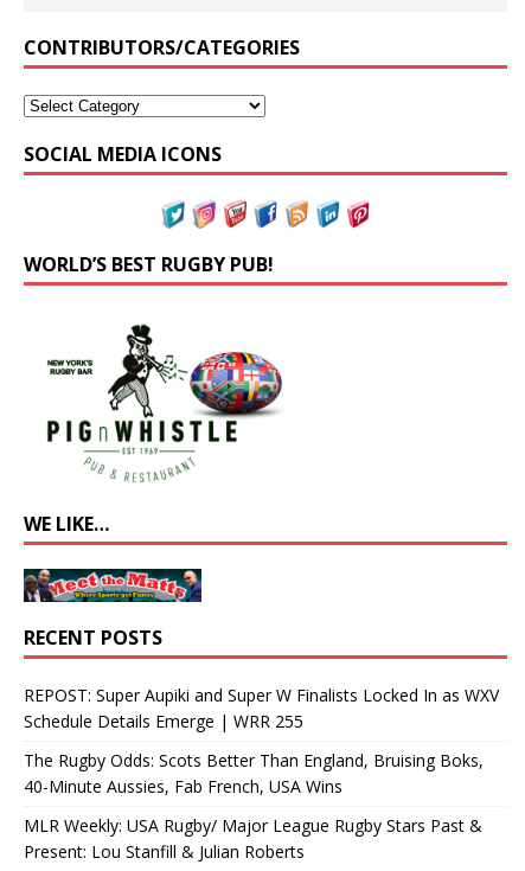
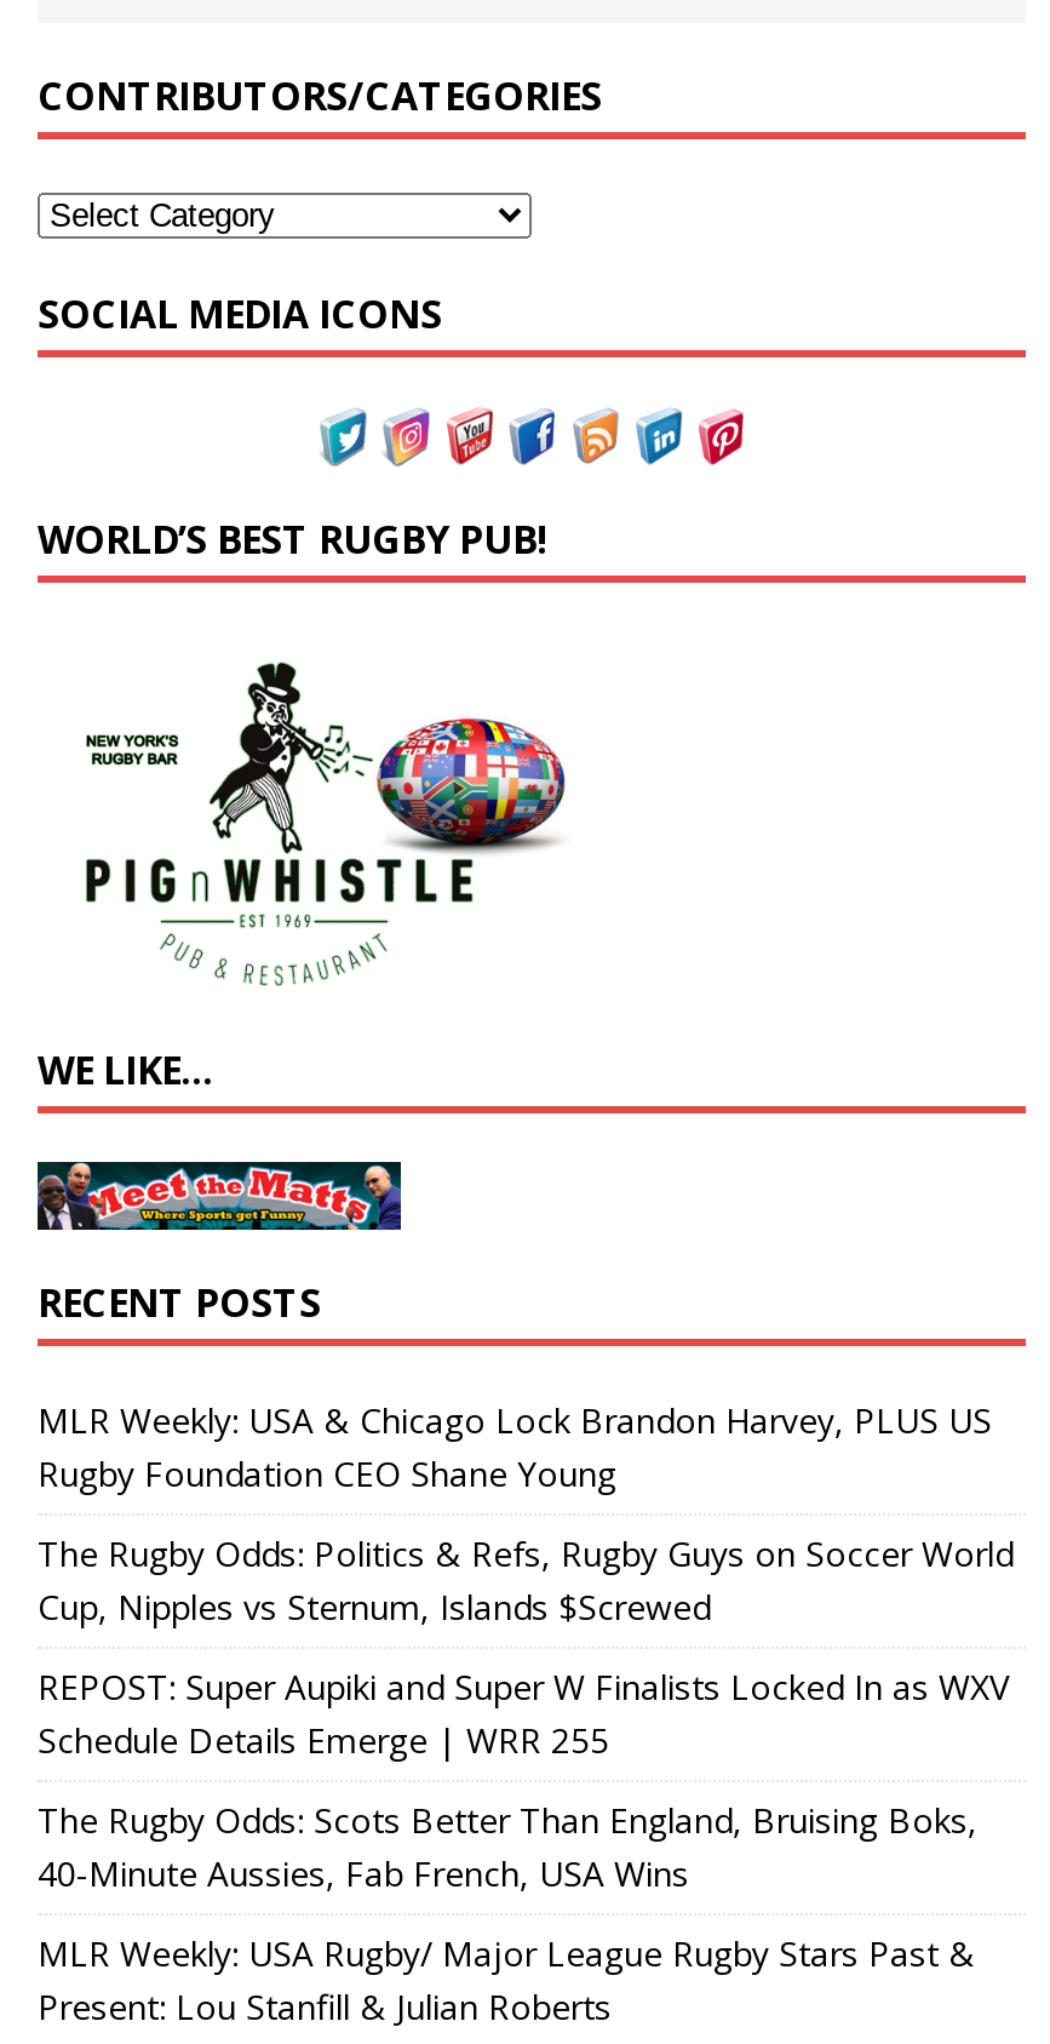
none -> [38,1397,1014,1630] MLR Weekly: USA & Chicago Lock Brandon Harvey, PLUS US | Rugby Foundation CEO Shane Young | The Rugby Odds: Politics & Refs, Rugby Guys on Soccer World | Cup, Nipples vs Sternum, Islands $Screwed

